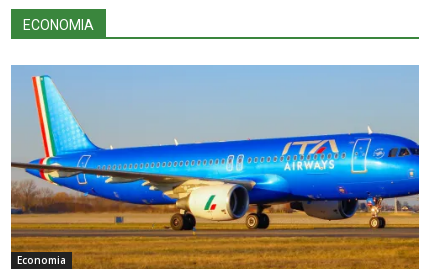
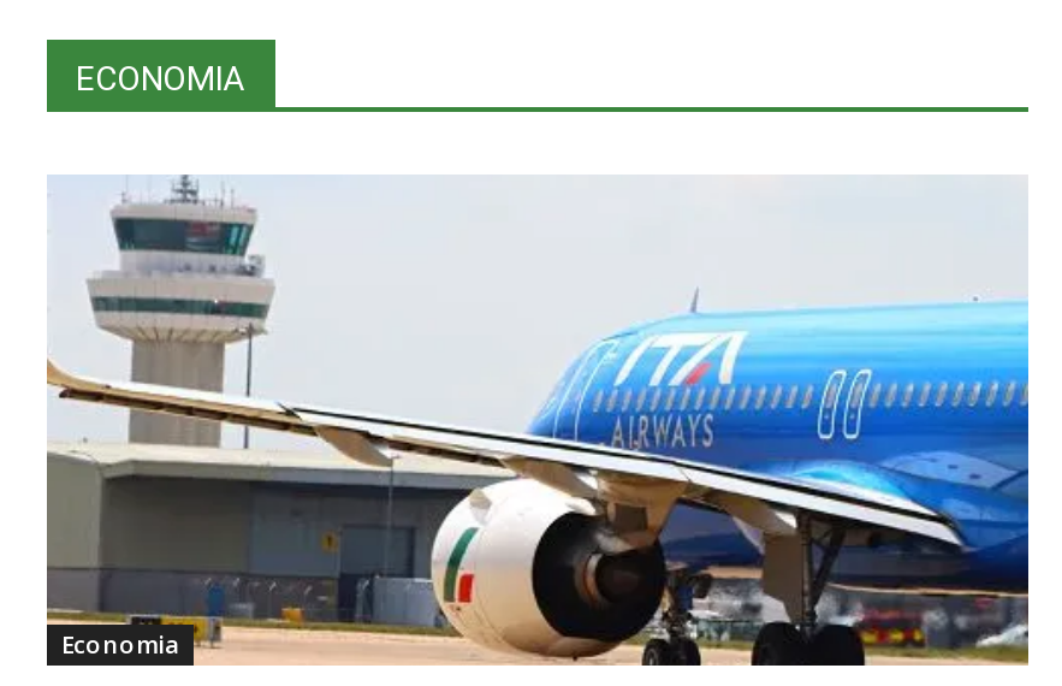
[10,65,420,270] [image] -> [47,176,1031,669] [image]

